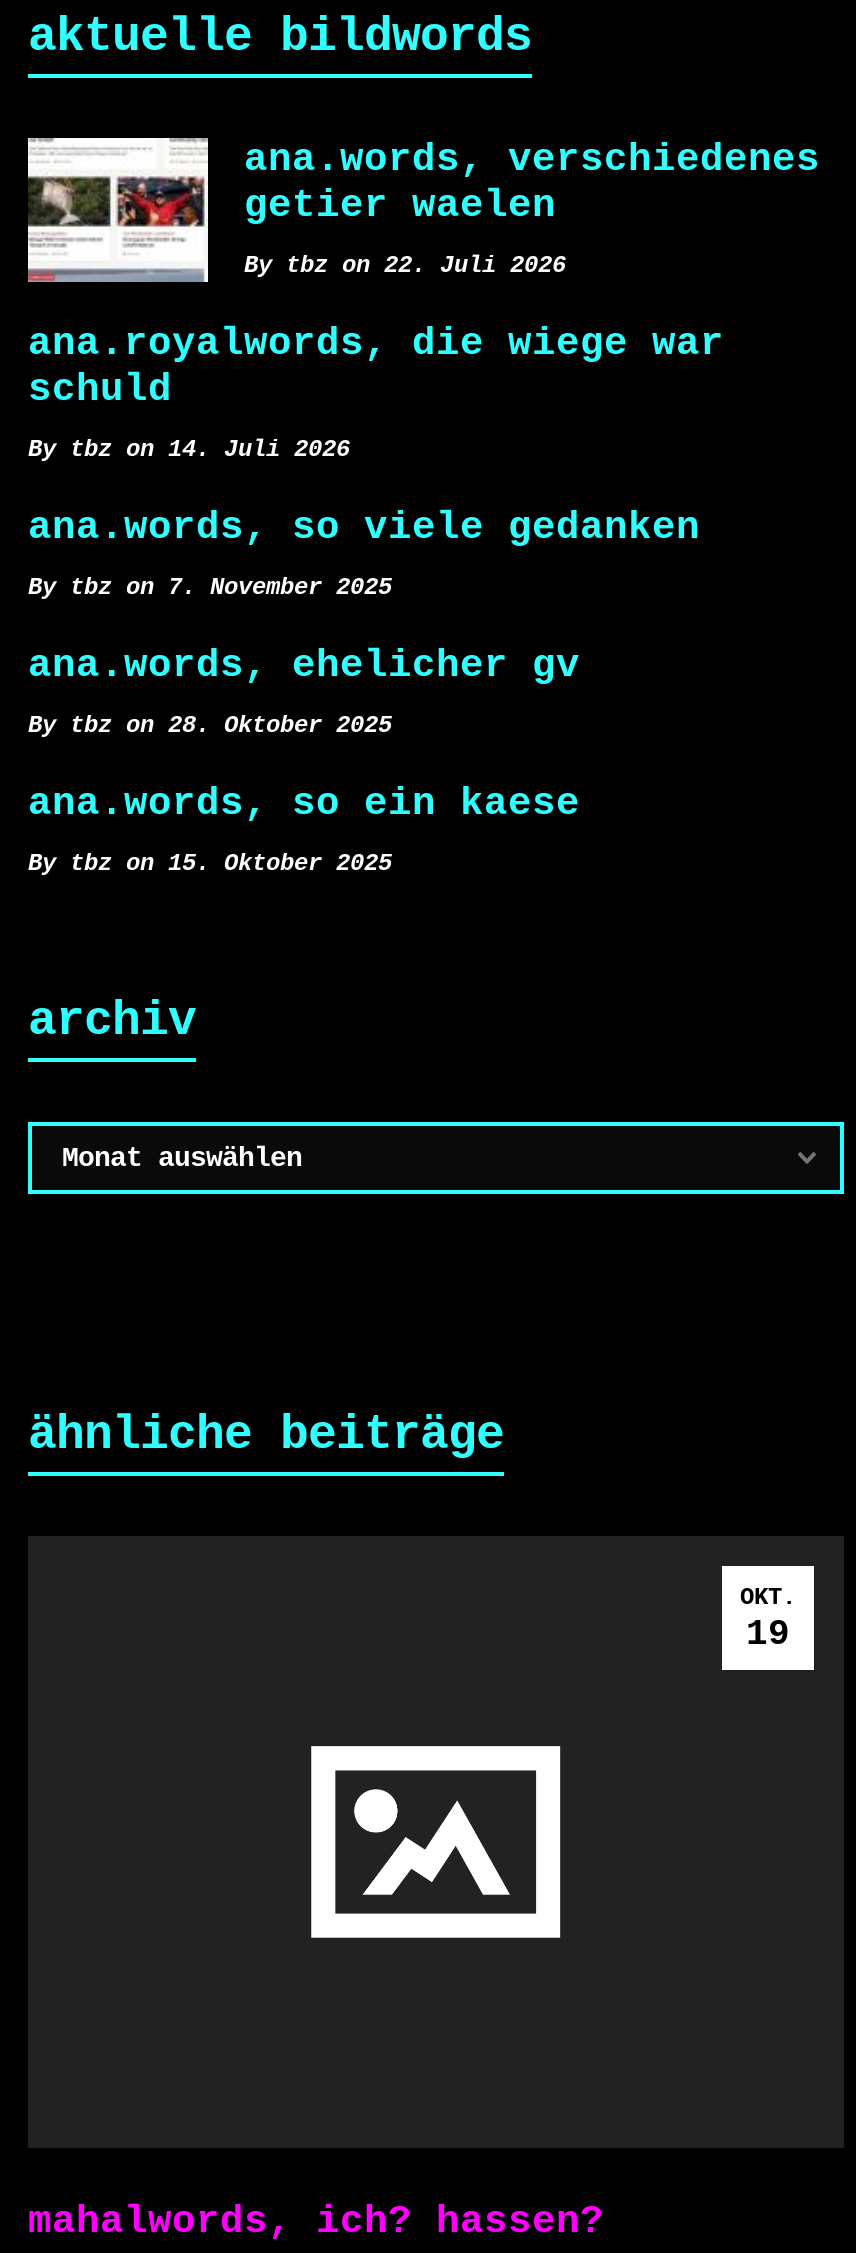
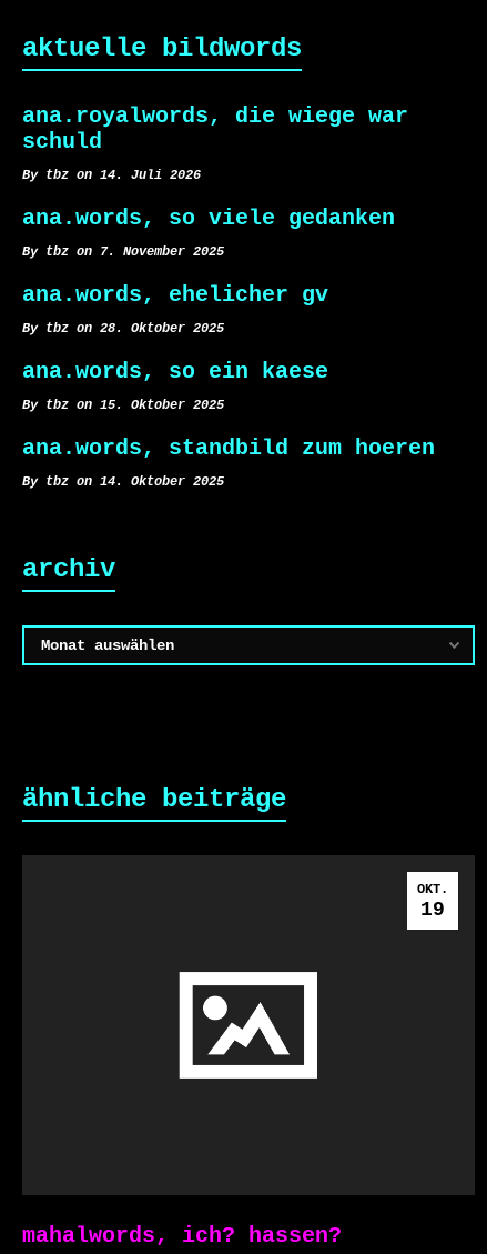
[26,136,820,284] [image] | ana.words, verschiedenes | getier waelen | By tbz on 22. Juli 2026 -> none
moved [28,322,724,878] -> [22,104,408,413]: ana.royalwords, die wiege war | schuld | By tbz on 14. Juli 2026 | ... | ana.words, so ein kaese | By tbz on 15. Oktober 2025
none -> [22,437,435,490] ana.words, standbild zum hoeren | By tbz on 14. Oktober 2025

